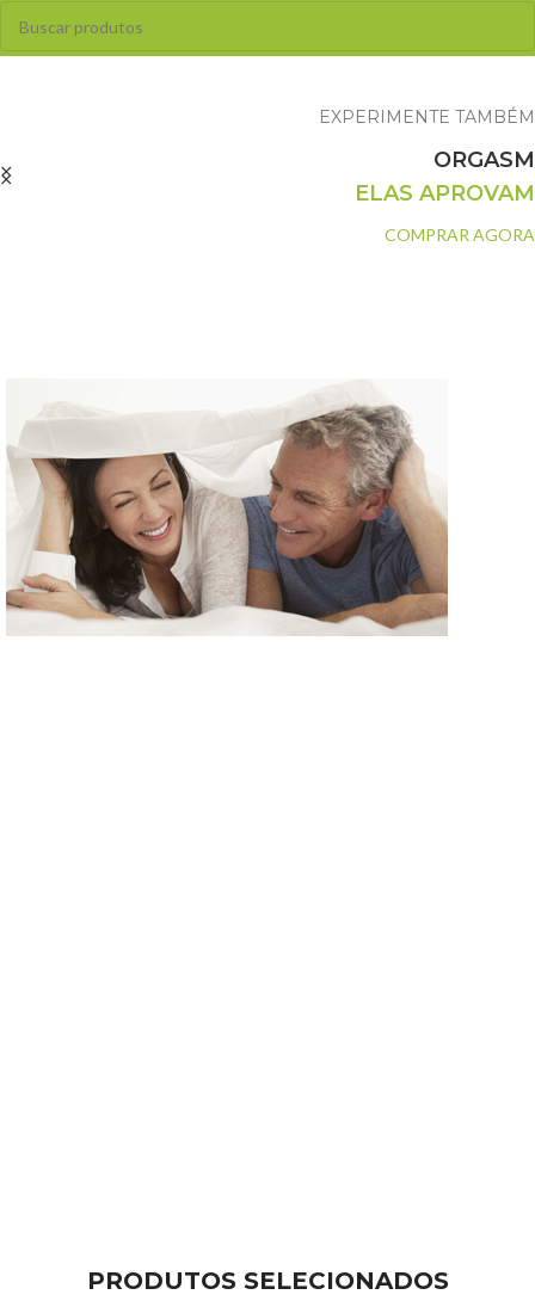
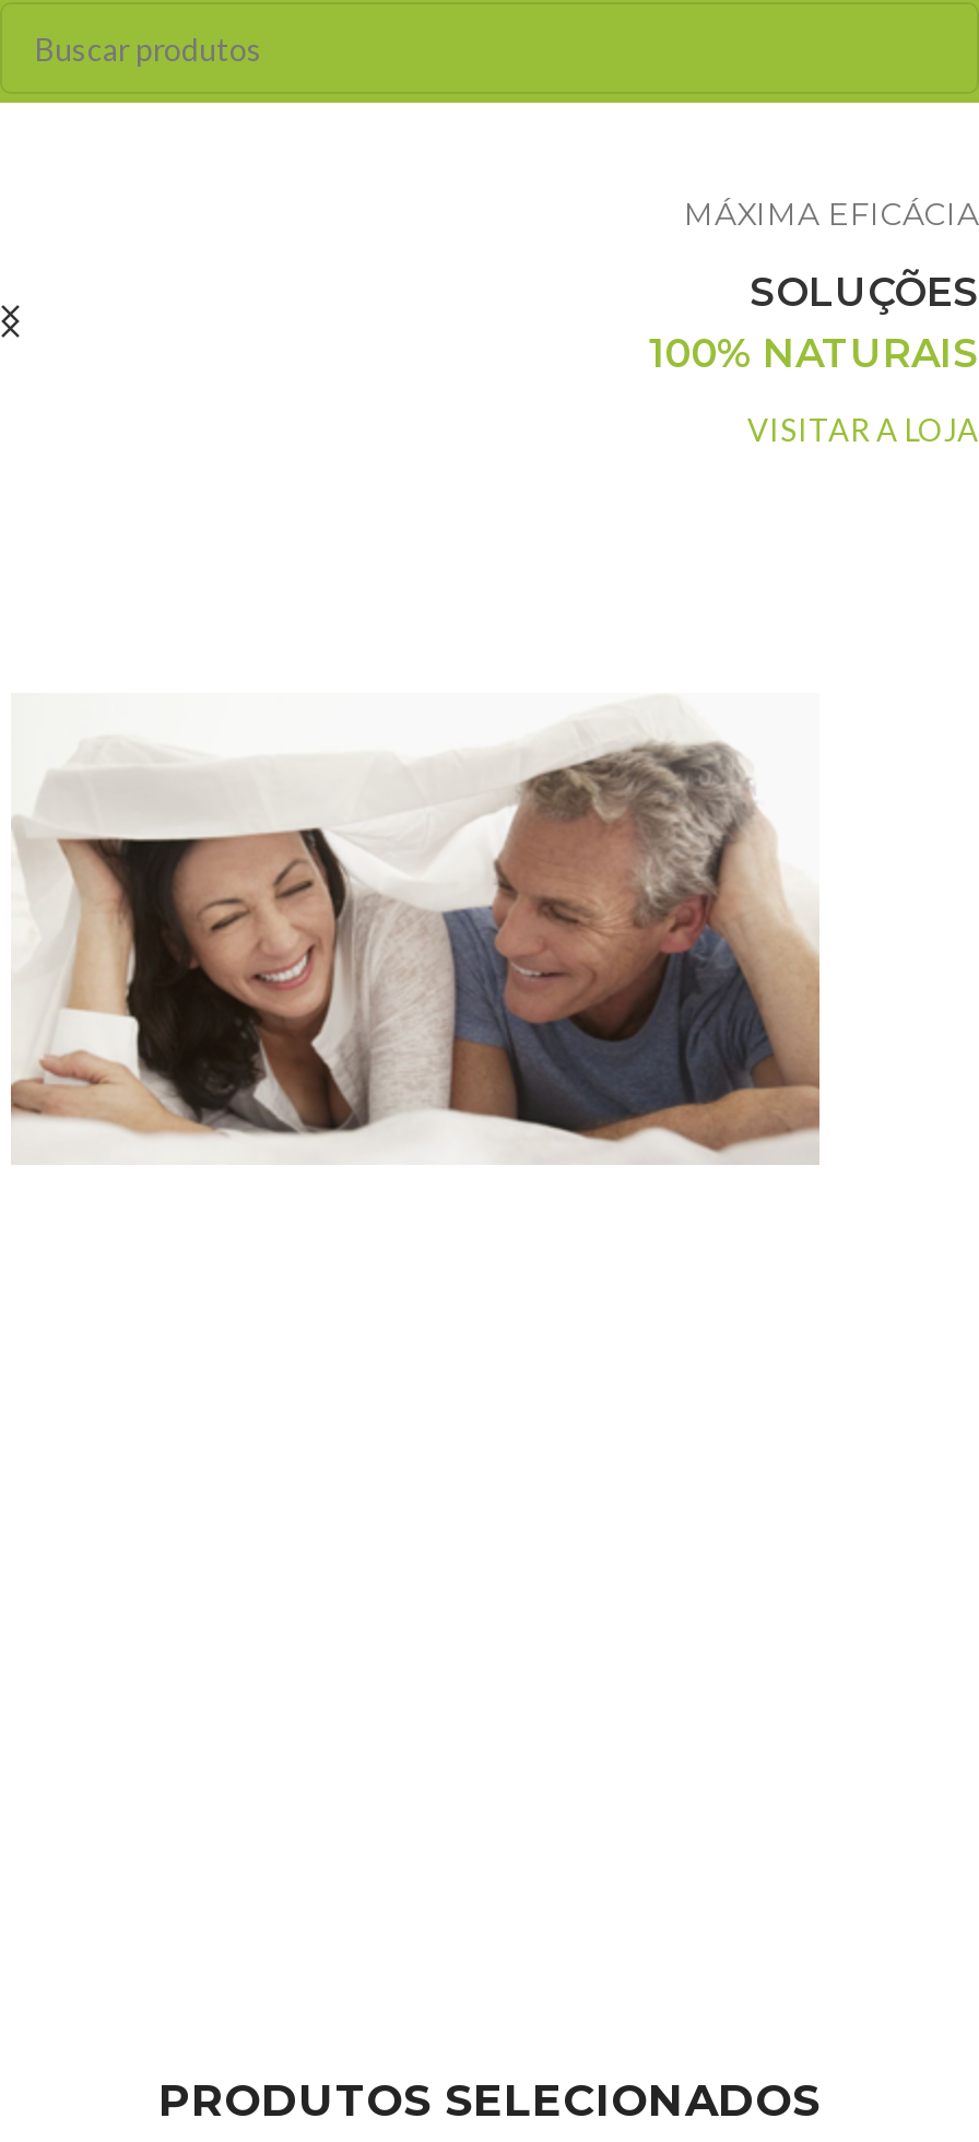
[319,106,535,128] EXPERIMENTE TAMBÉM -> [684,195,979,234] MÁXIMA EFICÁCIA
[355,147,535,206] ORGASM | ELAS APROVAM -> [649,269,979,378] SOLUÇÕES | 100% NATURAIS
[385,224,535,245] COMPRAR AGORA -> [747,411,979,448] VISITAR A LOJA

